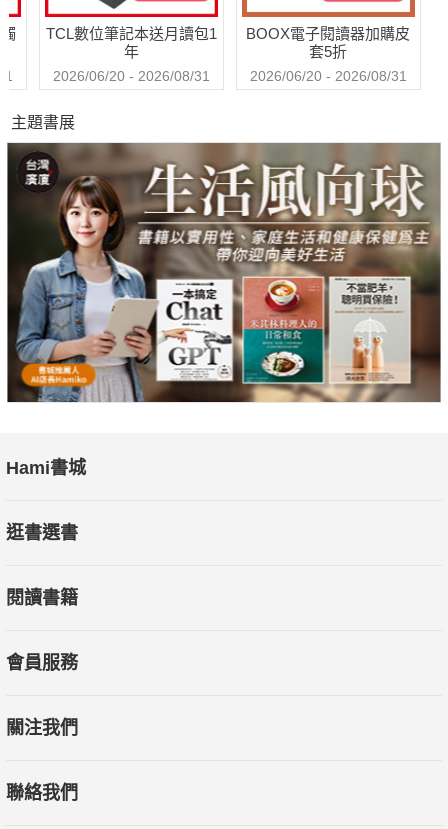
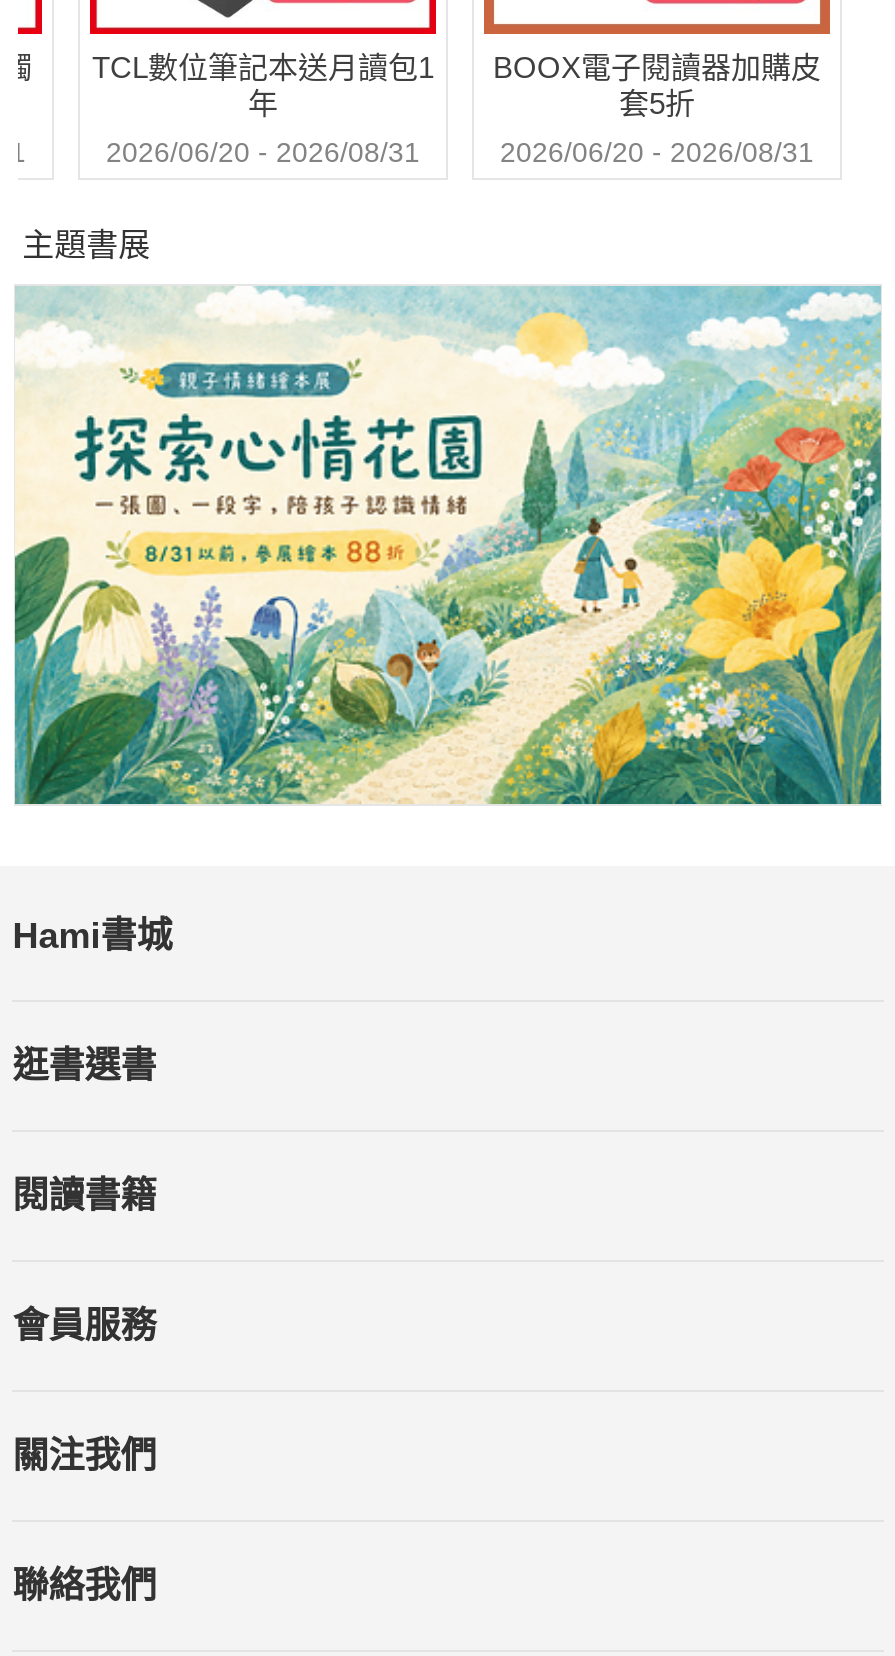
[6,142,441,403] [image] -> [12,284,882,806] [image]

